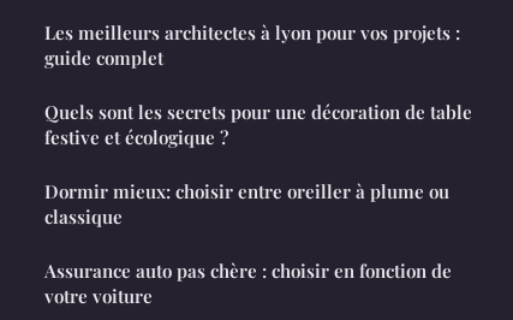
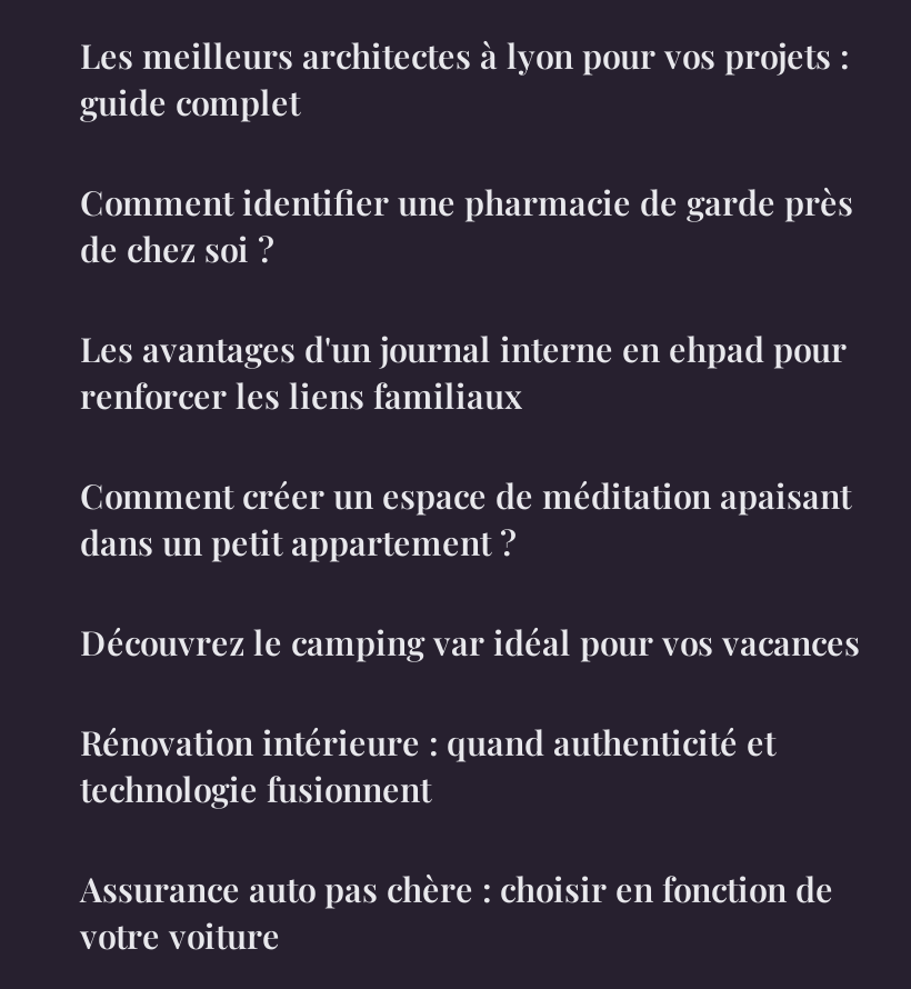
[44,100,472,229] Quels sont les secrets pour une décoration de table | festive et écologique ? | Dormir mieux: choisir entre oreiller à plume ou | classique -> [80,180,860,812] Comment identifier une pharmacie de garde près | de chez soi ? | Les avantages d'un journal interne en ehpad pour | renforcer les liens familiaux | Comment créer un espace de méditation apaisant | dans un petit appartement ? | Découvrez le camping var idéal pour vos vacances | Rénovation intérieure : quand authenticité et | technologie fusionnent

